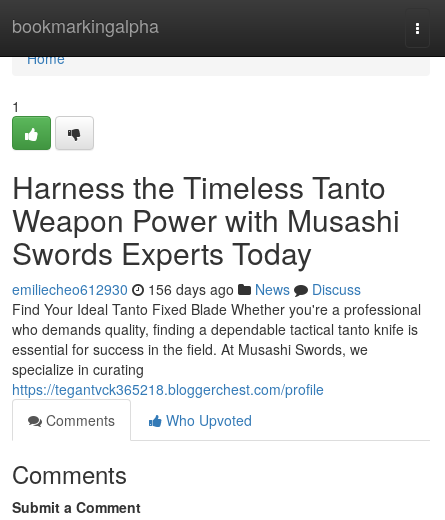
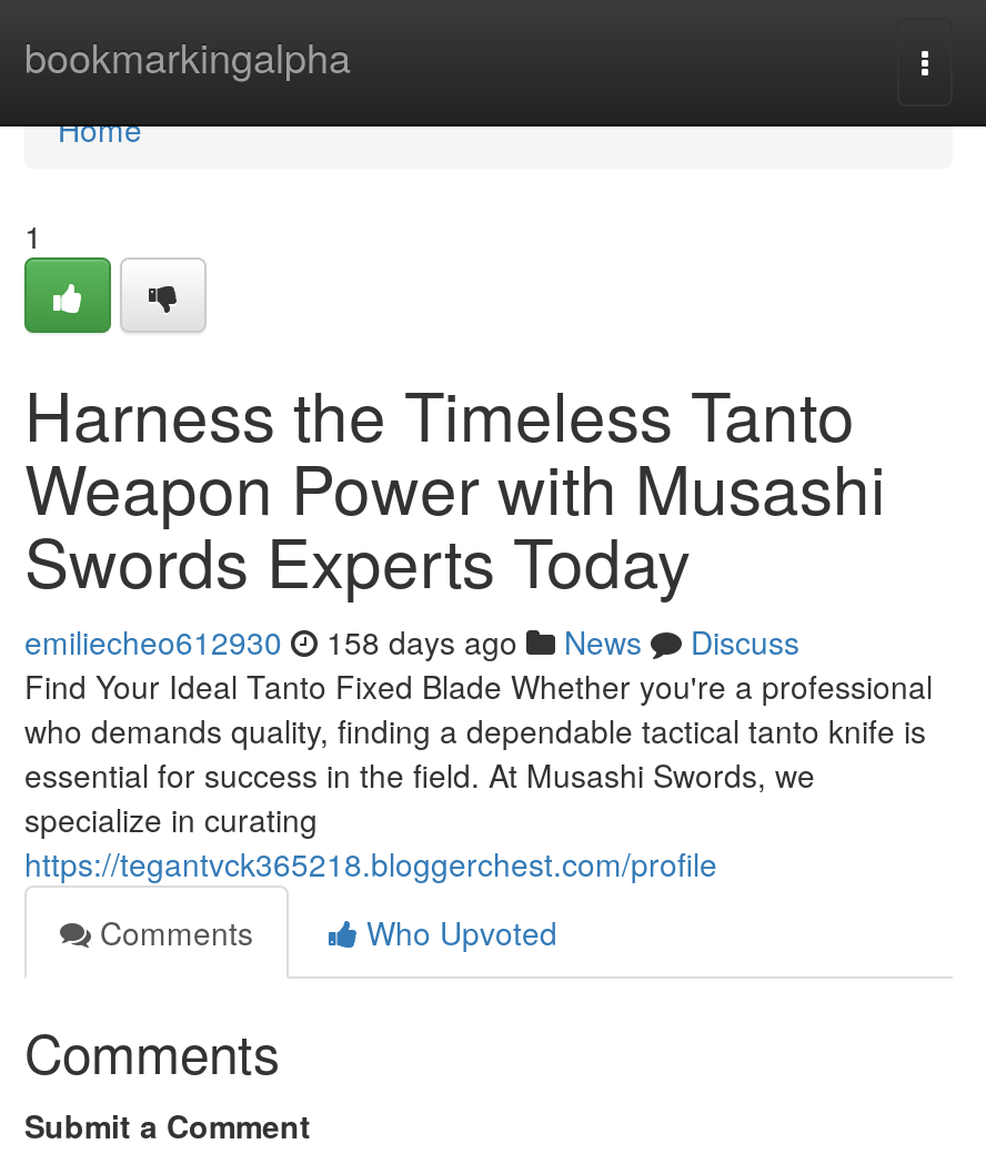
[12,279,361,299] emiliecheo612930 156 days ago News Discuss -> [24,619,799,664] emiliecheo612930 158 days ago News Discuss

